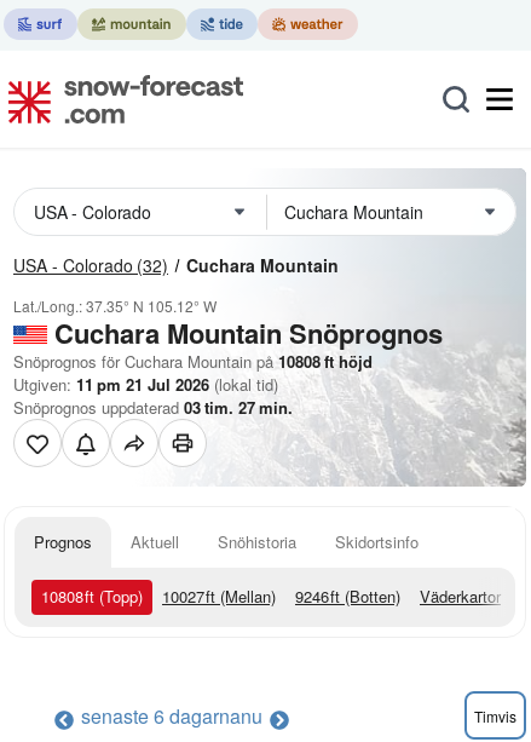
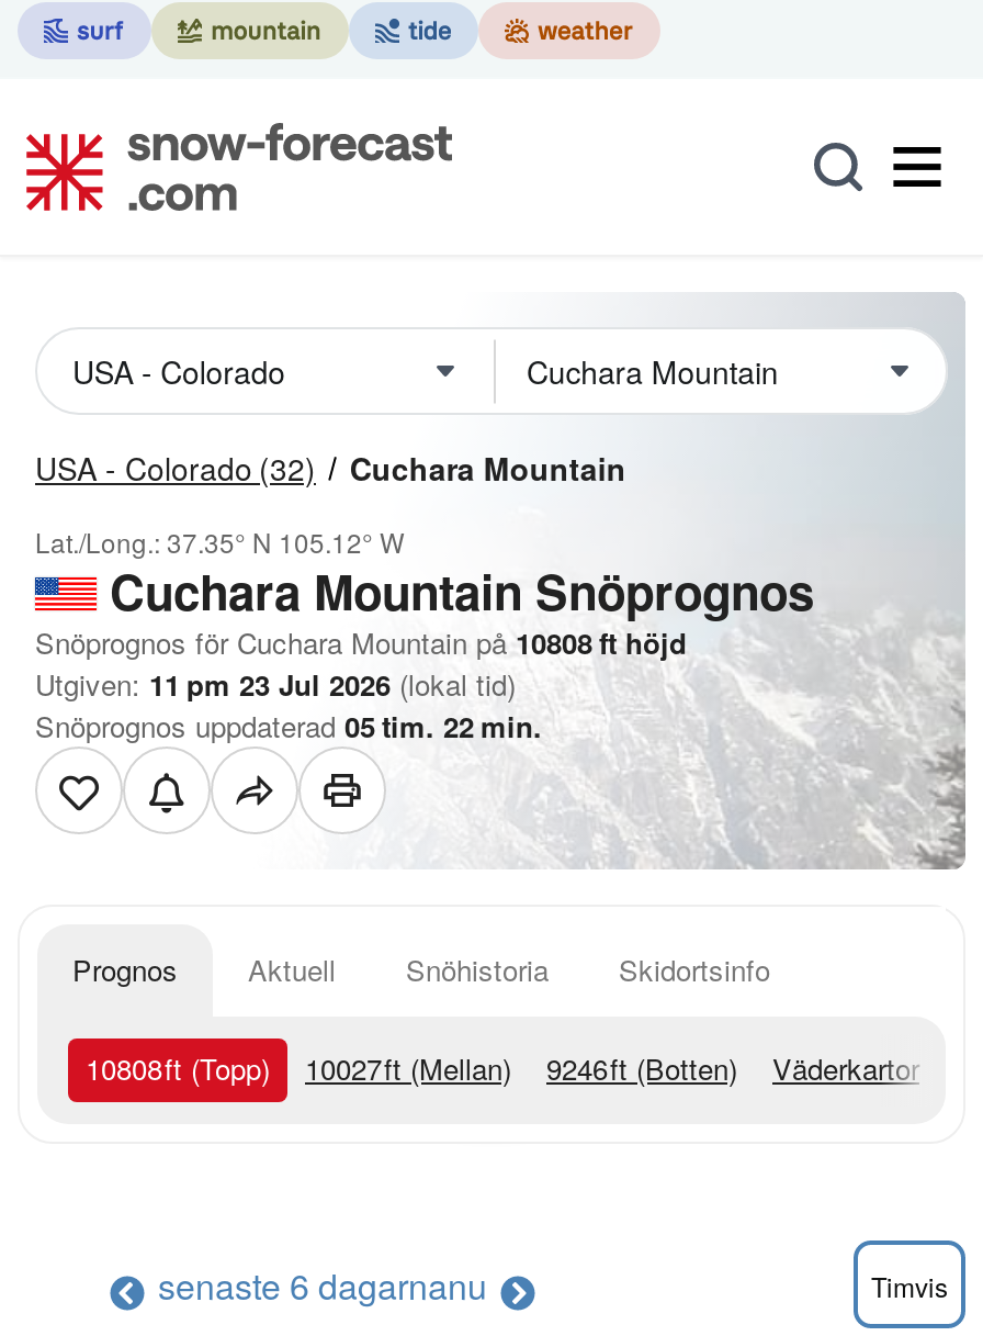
[13,373,278,396] Utgiven: 11 pm 21 Jul 2026 (lokal tid) -> [35,663,516,705] Utgiven: 11 pm 23 Jul 2026 (lokal tid)
[13,396,293,419] Snöprognos uppdaterad 03tim. 27 min. -> [35,705,542,746] Snöprognos uppdaterad 05tim. 22 min.

